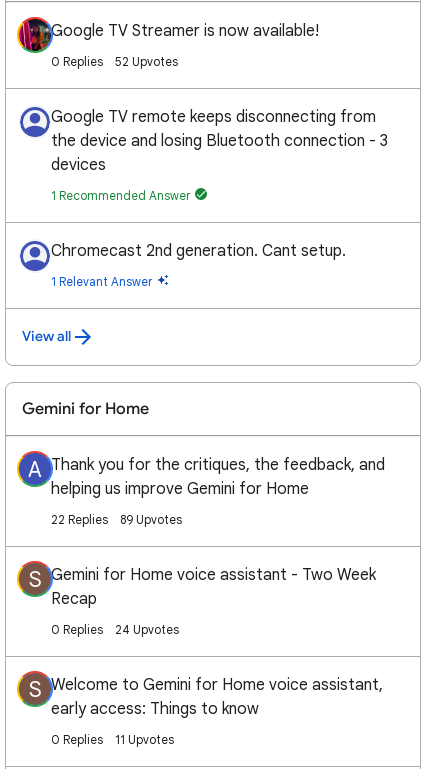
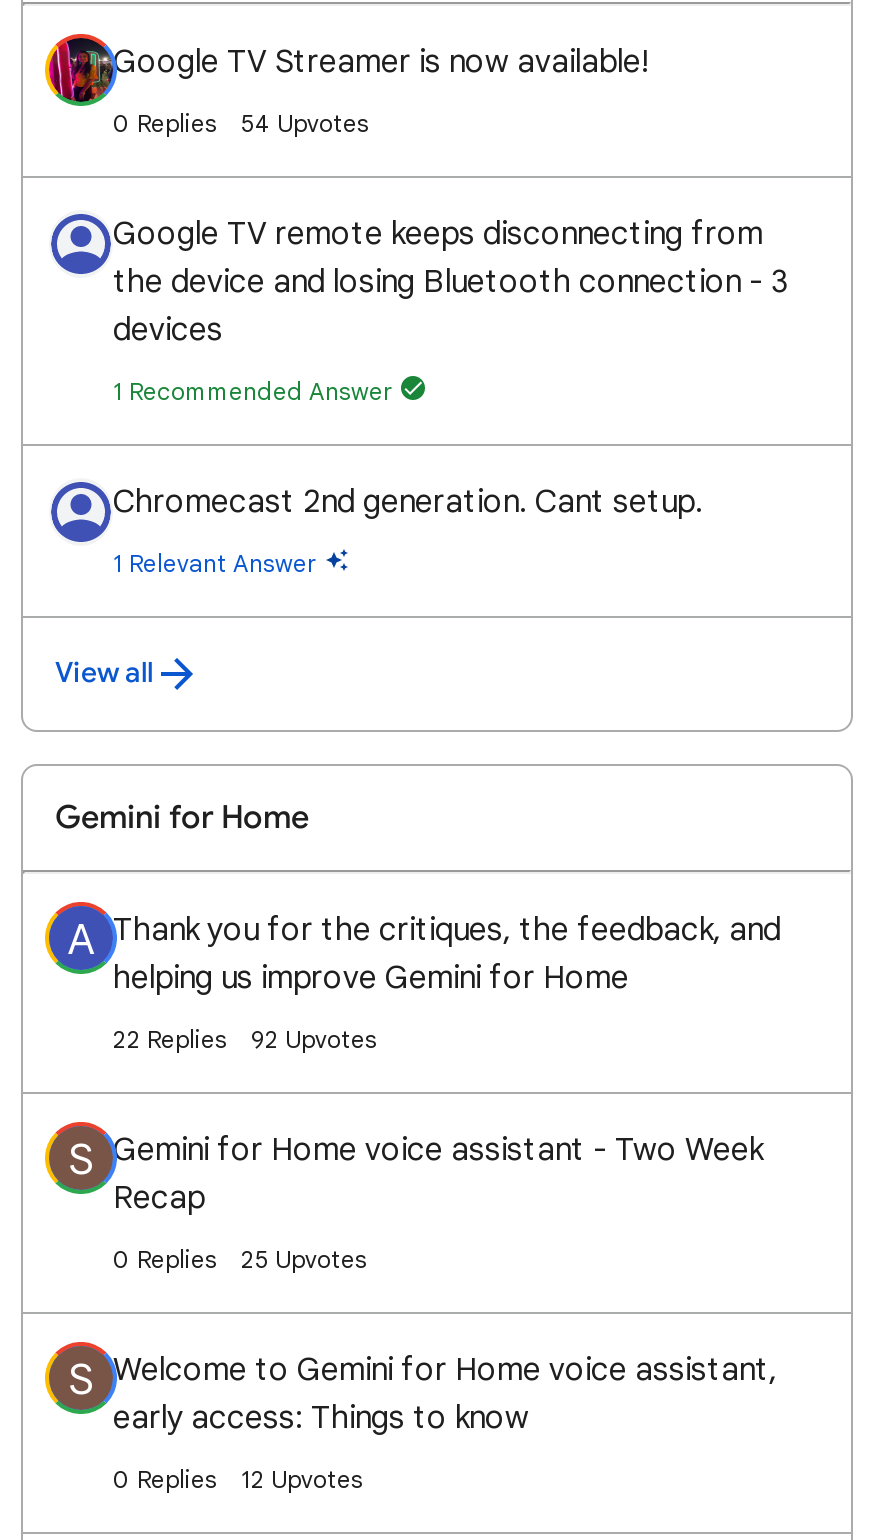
[115,54,178,69] 52 Upvotes -> [241,108,369,138] 54 Upvotes
[51,512,182,527] 22 Replies 89 Upvotes -> [113,1024,377,1054] 22 Replies 92 Upvotes
[115,622,179,637] 24 Upvotes -> [241,1244,367,1274] 25 Upvotes
[115,732,174,747] 11 Upvotes -> [241,1464,363,1494] 12 Upvotes

